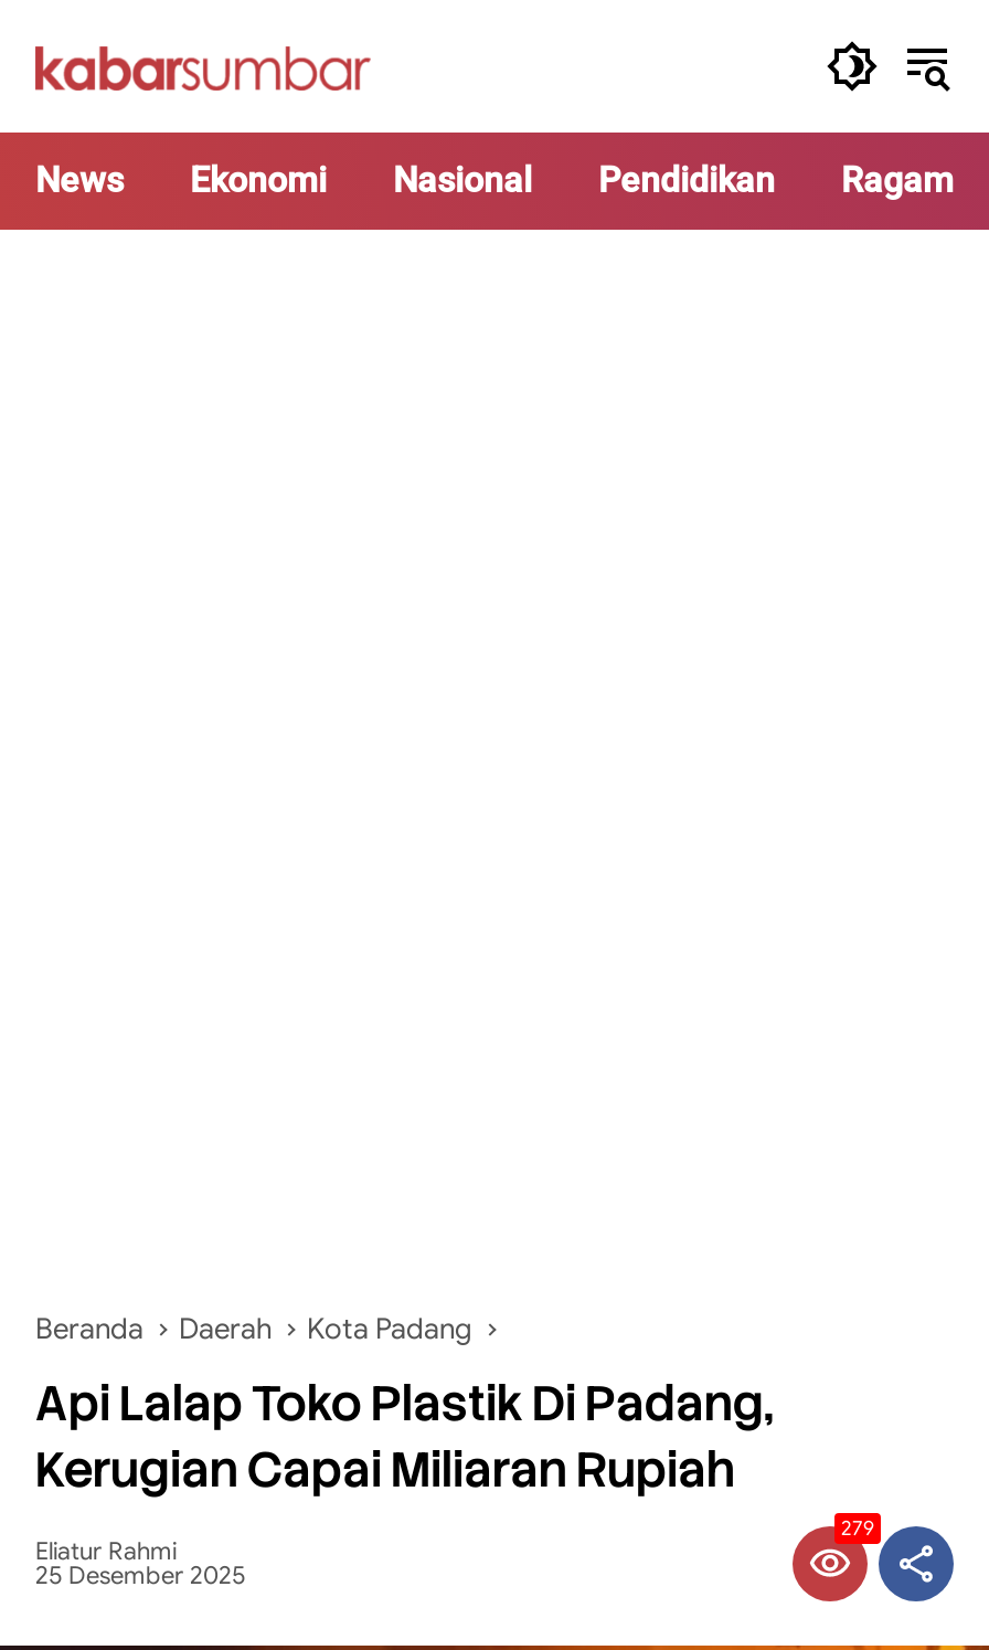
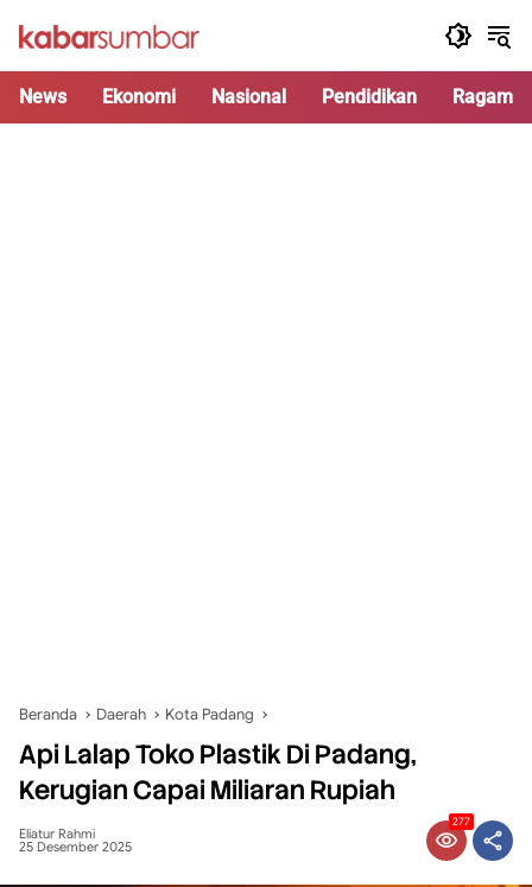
[841,1515,874,1542] 279 -> [452,815,470,829] 277

